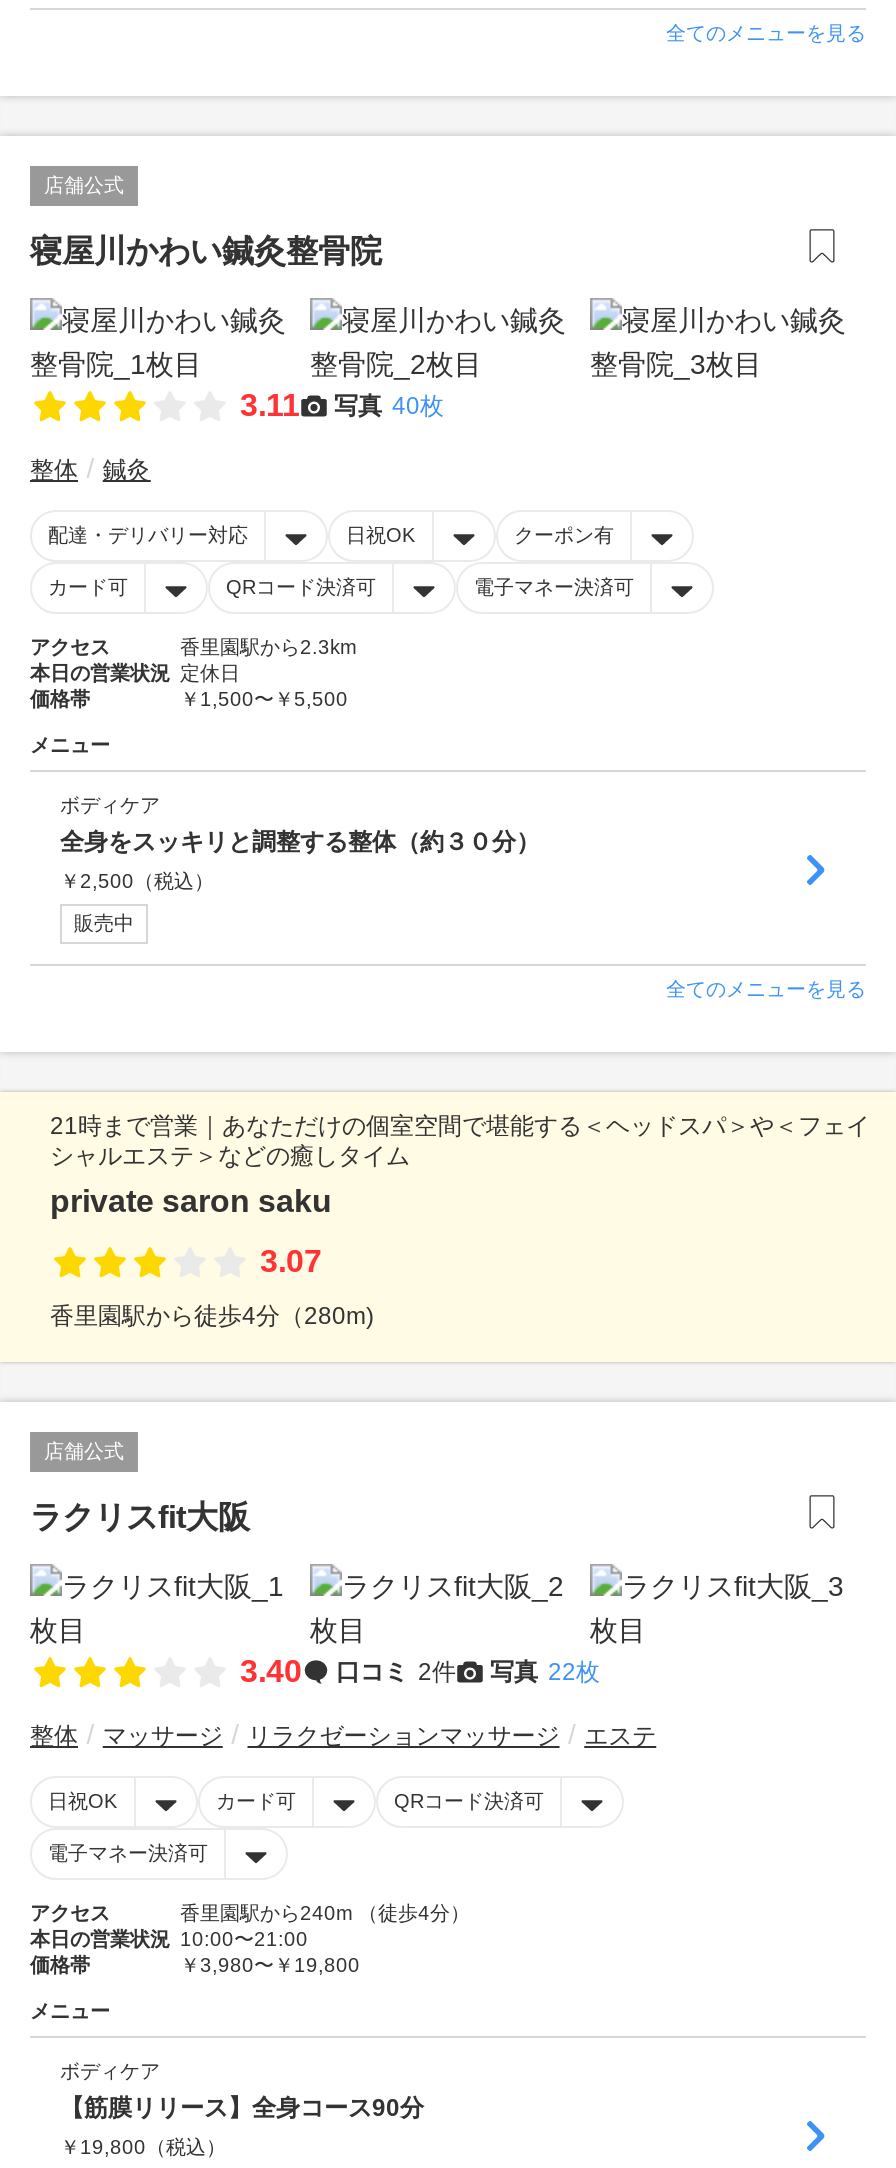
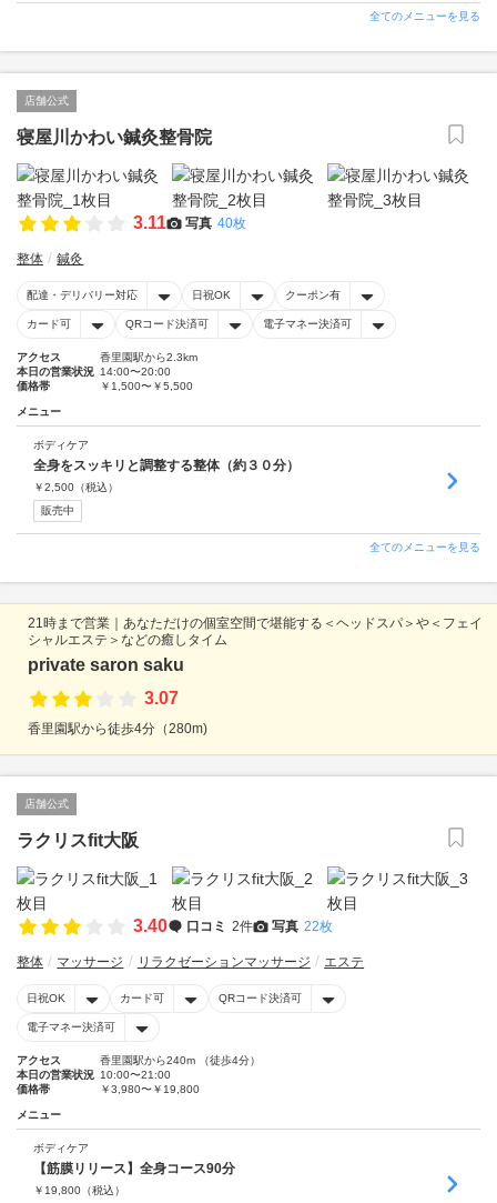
[30,662,240,684] 本日の営業状況 定休日 -> [17,365,171,378] 本日の営業状況 14:00〜20:00

